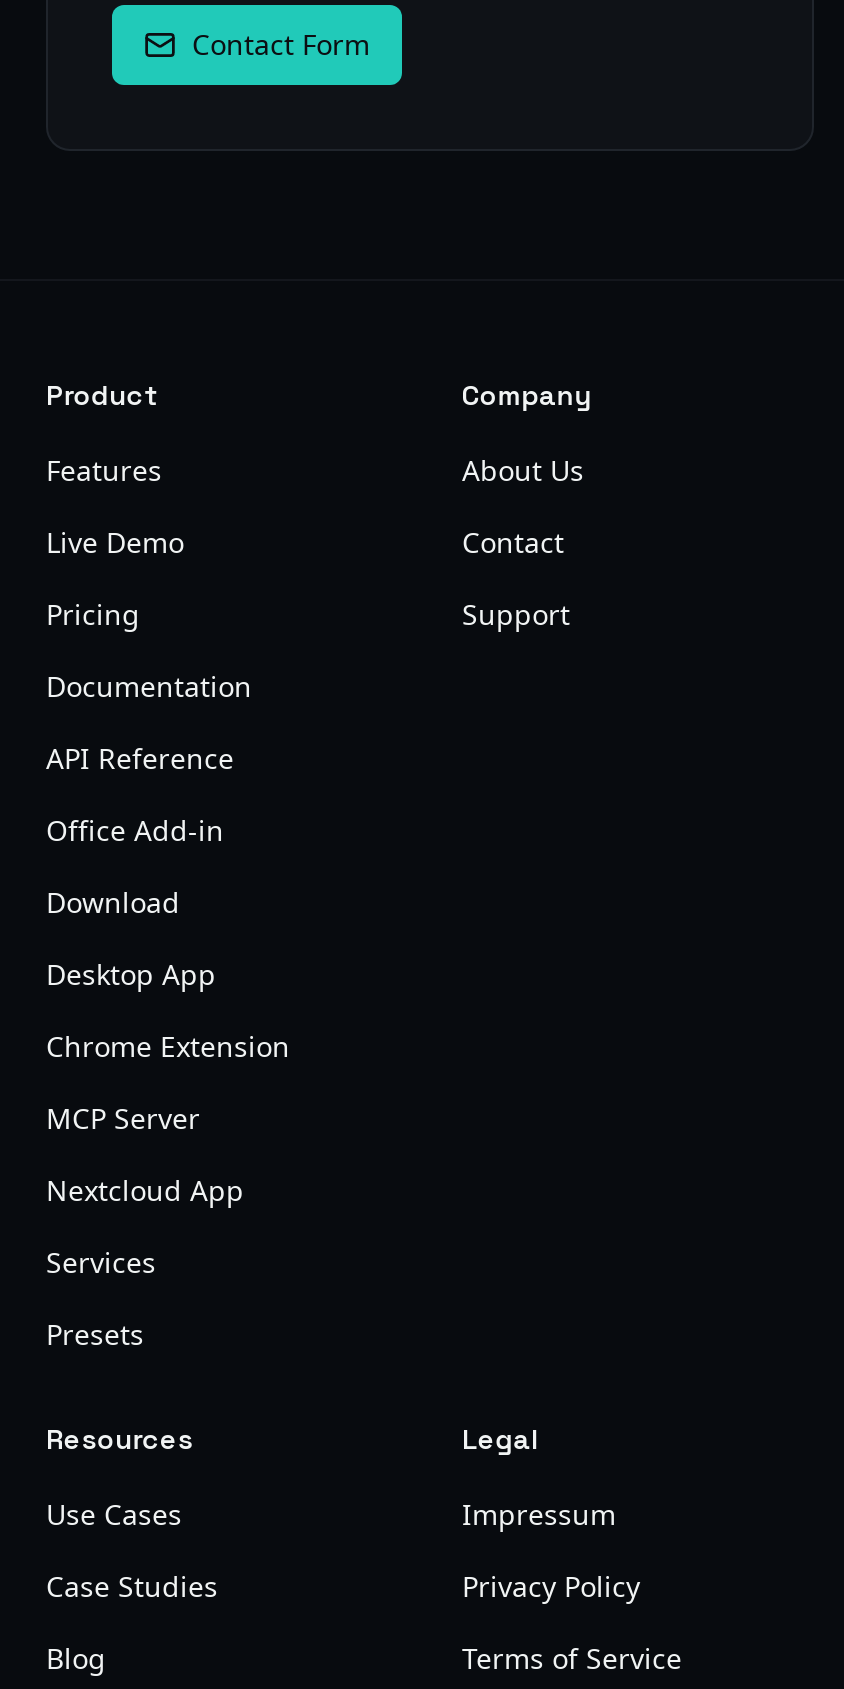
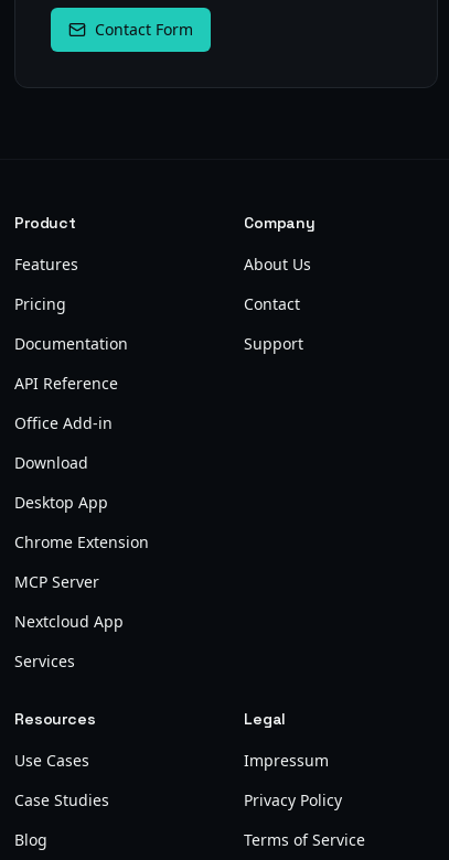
[46,523,184,561] Live Demo -> none
[46,1315,144,1353] Presets -> none

